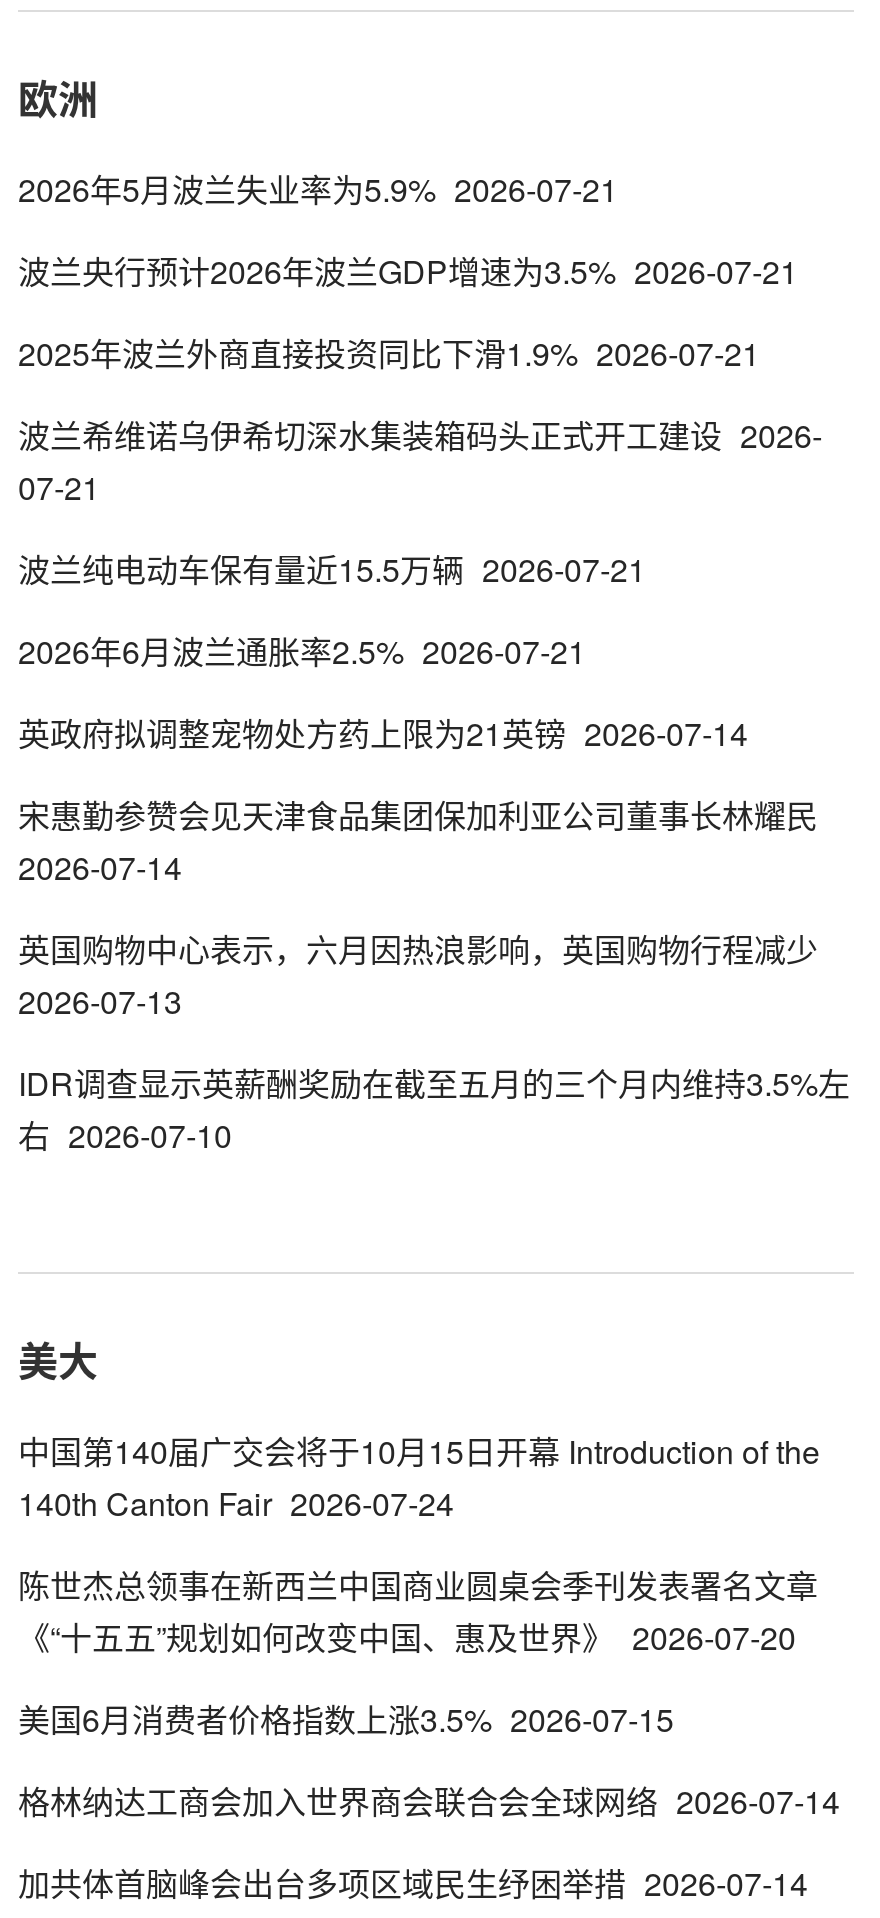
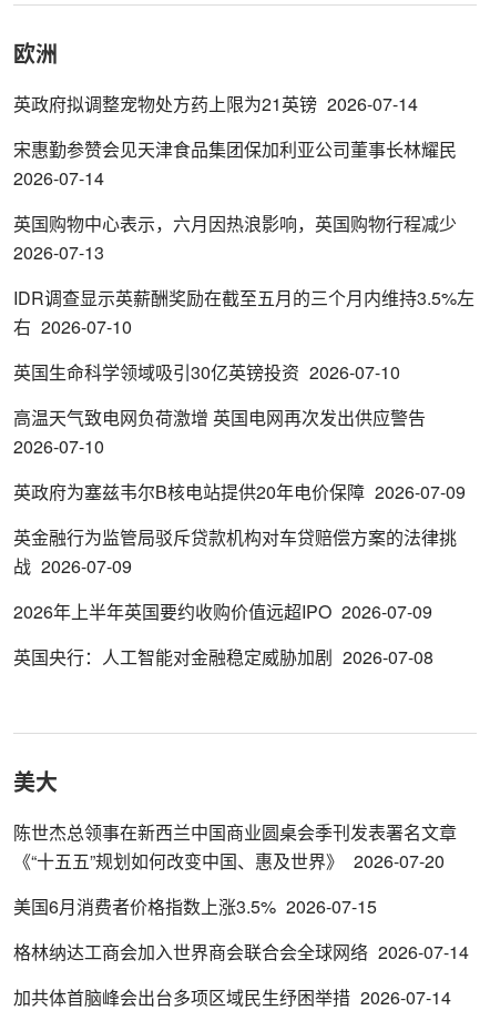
[18,165,822,673] 2026年5月波兰失业率为5.9% 2026-07-21 | 波兰央行预计2026年波兰GDP增速为3.5% 2026-07-21 | 2025年波兰外商直接投资同比下滑1.9% 2026-07-21 | 波兰希维诺乌伊希切深水集装箱码头正式开工建设 2026- | 07-21 | 波兰纯电动车保有量近15.5万辆 2026-07-21 | 2026年6月波兰通胀率2.5% 2026-07-21 -> none
moved [18,709,850,1157] -> [13,91,474,339]: 英政府拟调整宠物处方药上限为21英镑 2026-07-14 | 宋惠勤参赞会见天津食品集团保加利亚公司董事长林耀民 | 2026-07-14 | 英国购物中心表示，六月因热浪影响，英国购物行程减少 | 2026-07-13 | IDR调查显示英薪酬奖励在截至五月的三个月内维持3.5%左 | 右 2026-07-10
none -> [13,359,466,669] 英国生命科学领域吸引30亿英镑投资 2026-07-10 | 高温天气致电网负荷激增 英国电网再次发出供应警告 | 2026-07-10 | 英政府为塞兹韦尔B核电站提供20年电价保障 2026-07-09 | 英金融行为监管局驳斥贷款机构对车贷赔偿方案的法律挑 | 战 2026-07-09 | 2026年上半年英国要约收购价值远超IPO 2026-07-09 | 英国央行：人工智能对金融稳定威胁加剧 2026-07-08
moved [18,1329,98,1387] -> [13,765,58,797]: 美大
[18,1427,820,1525] 中国第140届广交会将于10月15日开幕 Introduction of the | 140th Canton Fair 2026-07-24 -> none

